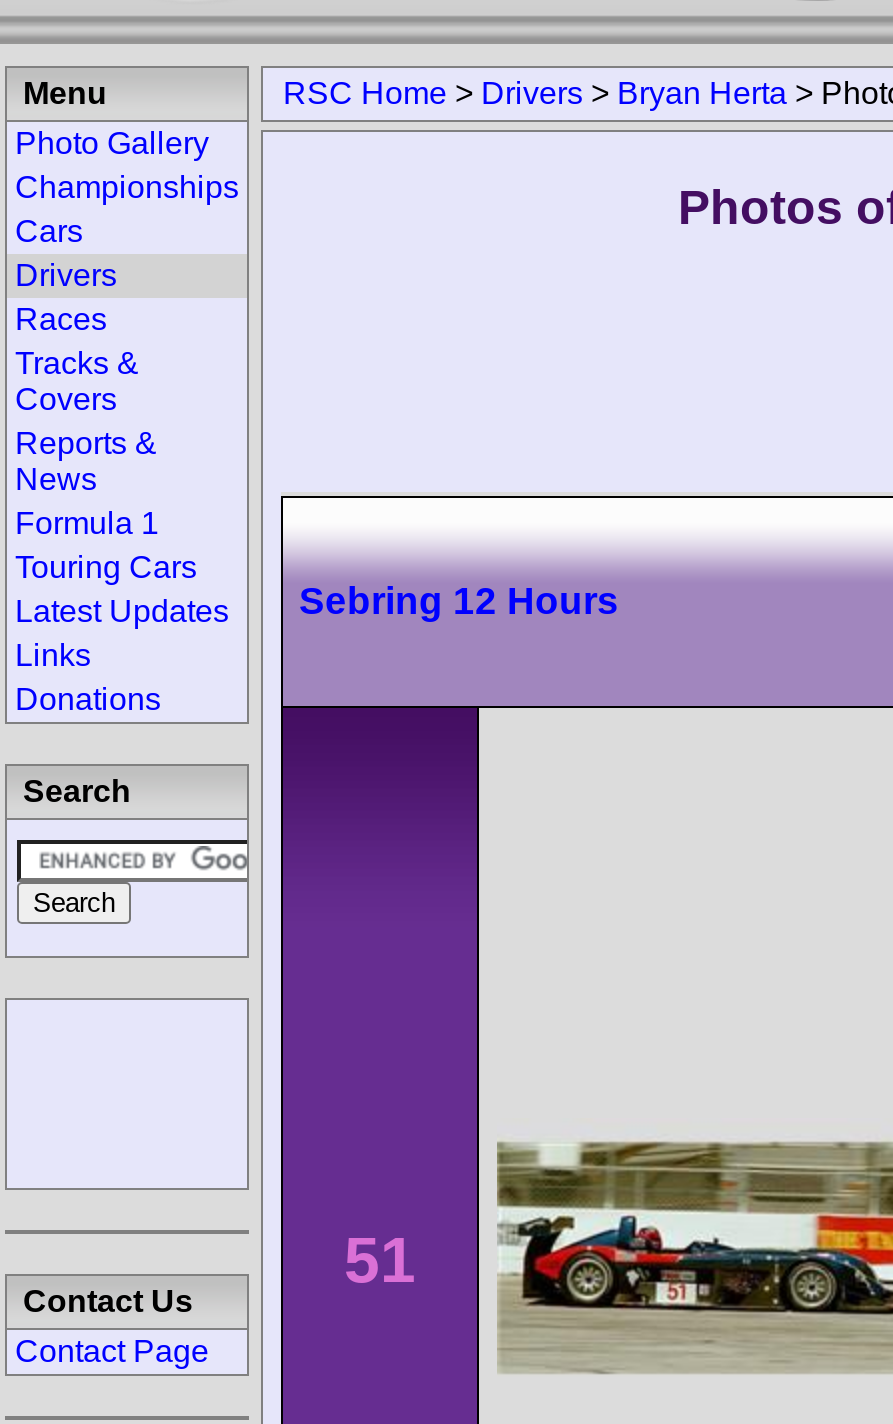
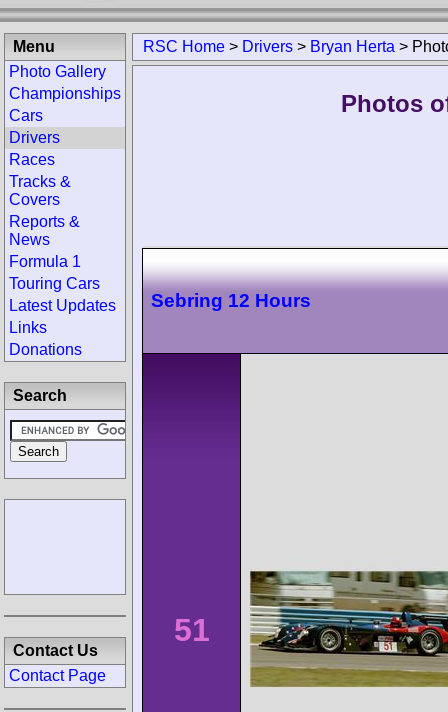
[497,1142,887,1374] [image] -> [250,570,445,687] [image]

